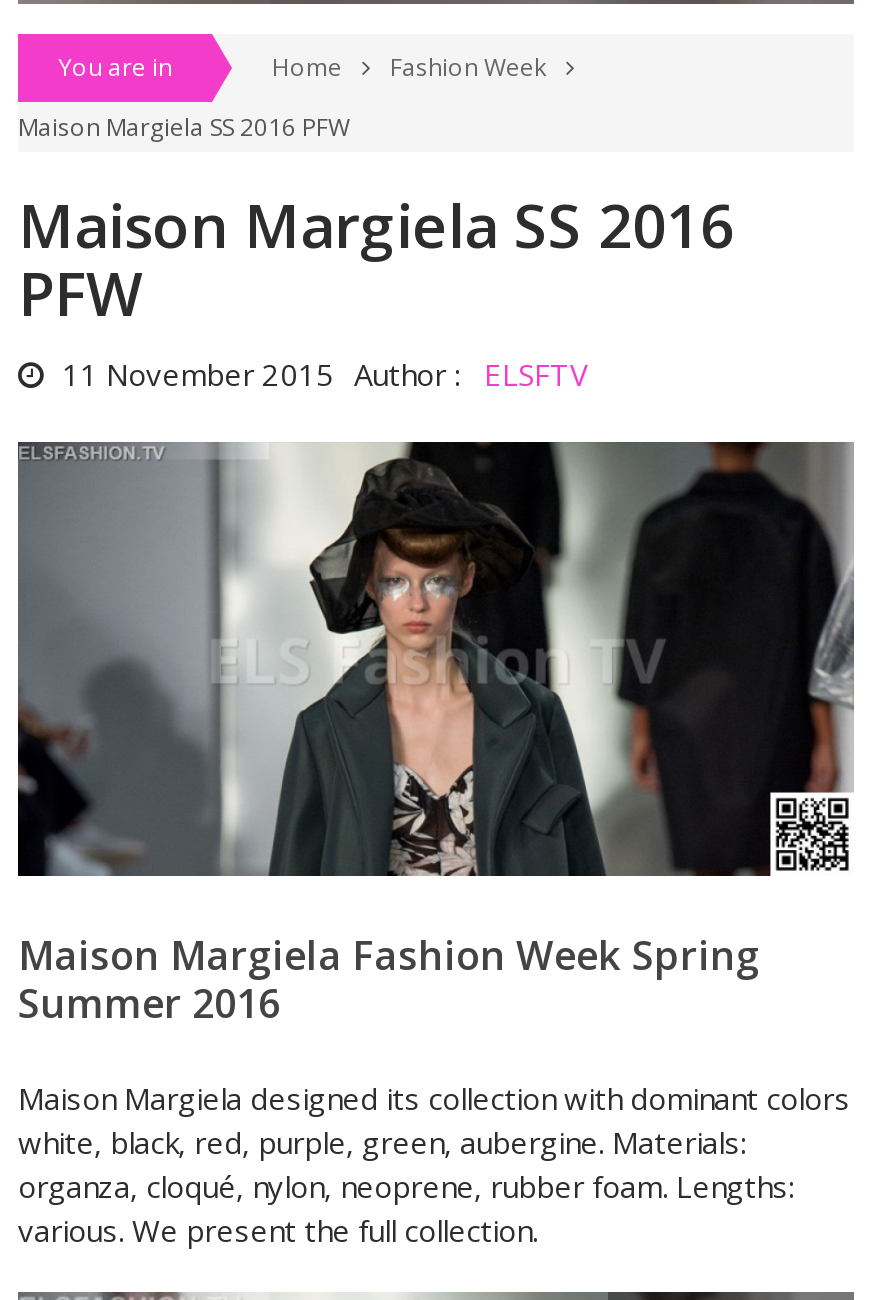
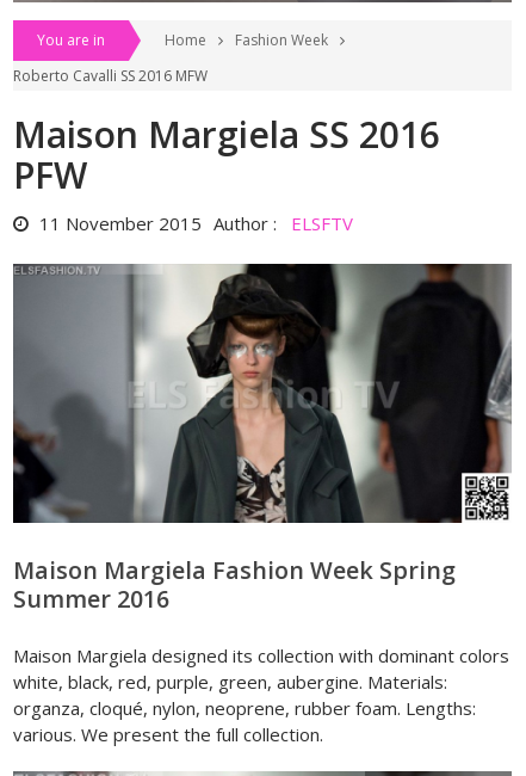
[18,109,350,143] Maison Margiela SS 2016 PFW -> [13,65,208,85] Roberto Cavalli SS 2016 MFW

